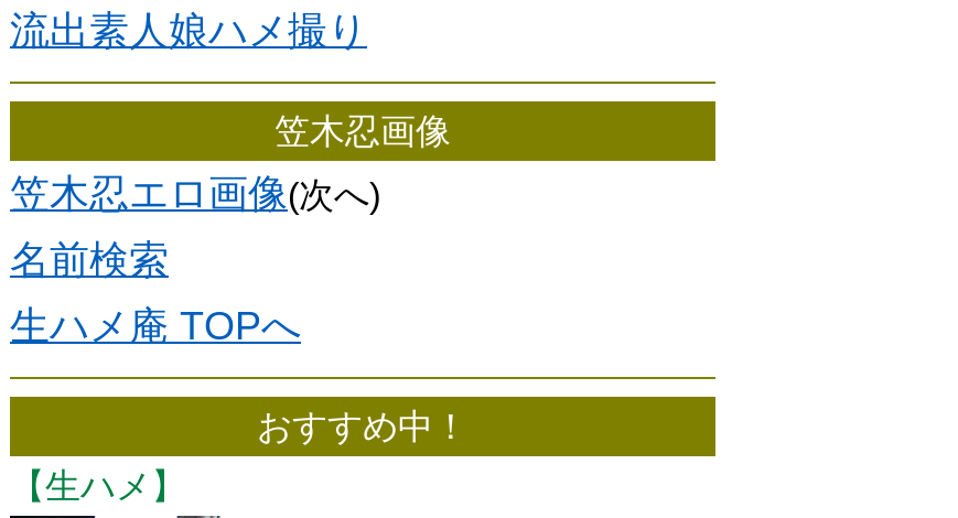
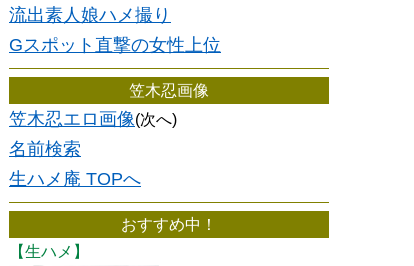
none -> [9,35,221,55] Gスポット直撃の女性上位

